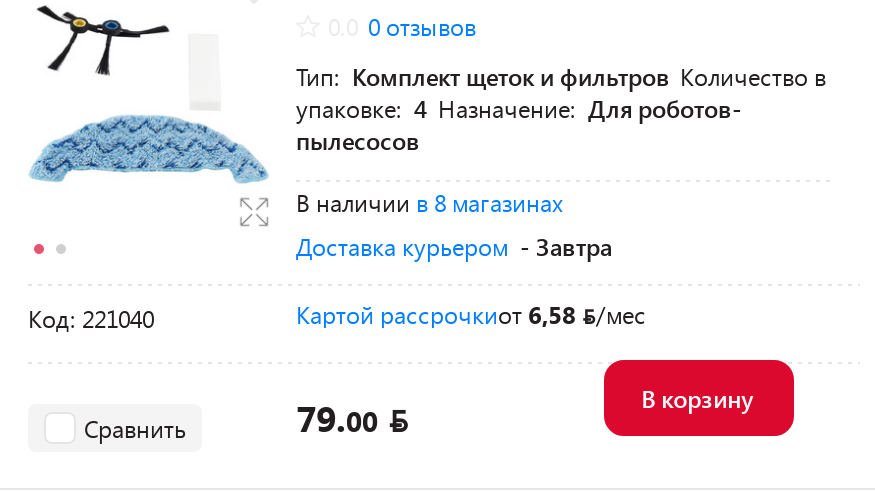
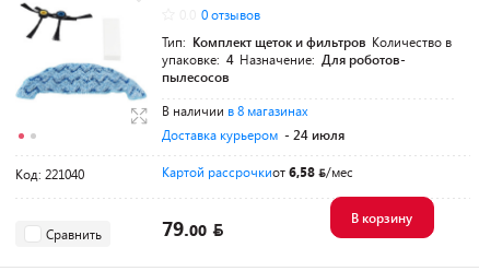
[296,230,612,262] Доставка курьером - Завтра -> [162,126,344,143] Доставка курьером - 24 июля

